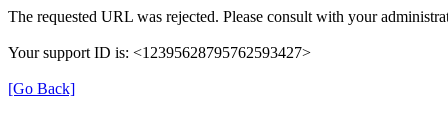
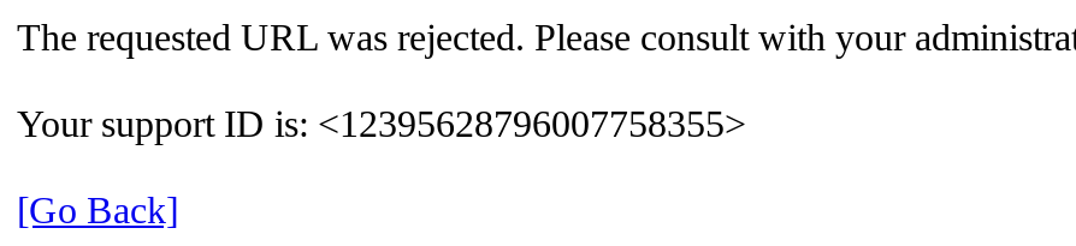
[8,44,311,61] Your support ID is: <12395628795762593427> -> [17,103,746,144] Your support ID is: <12395628796007758355>

